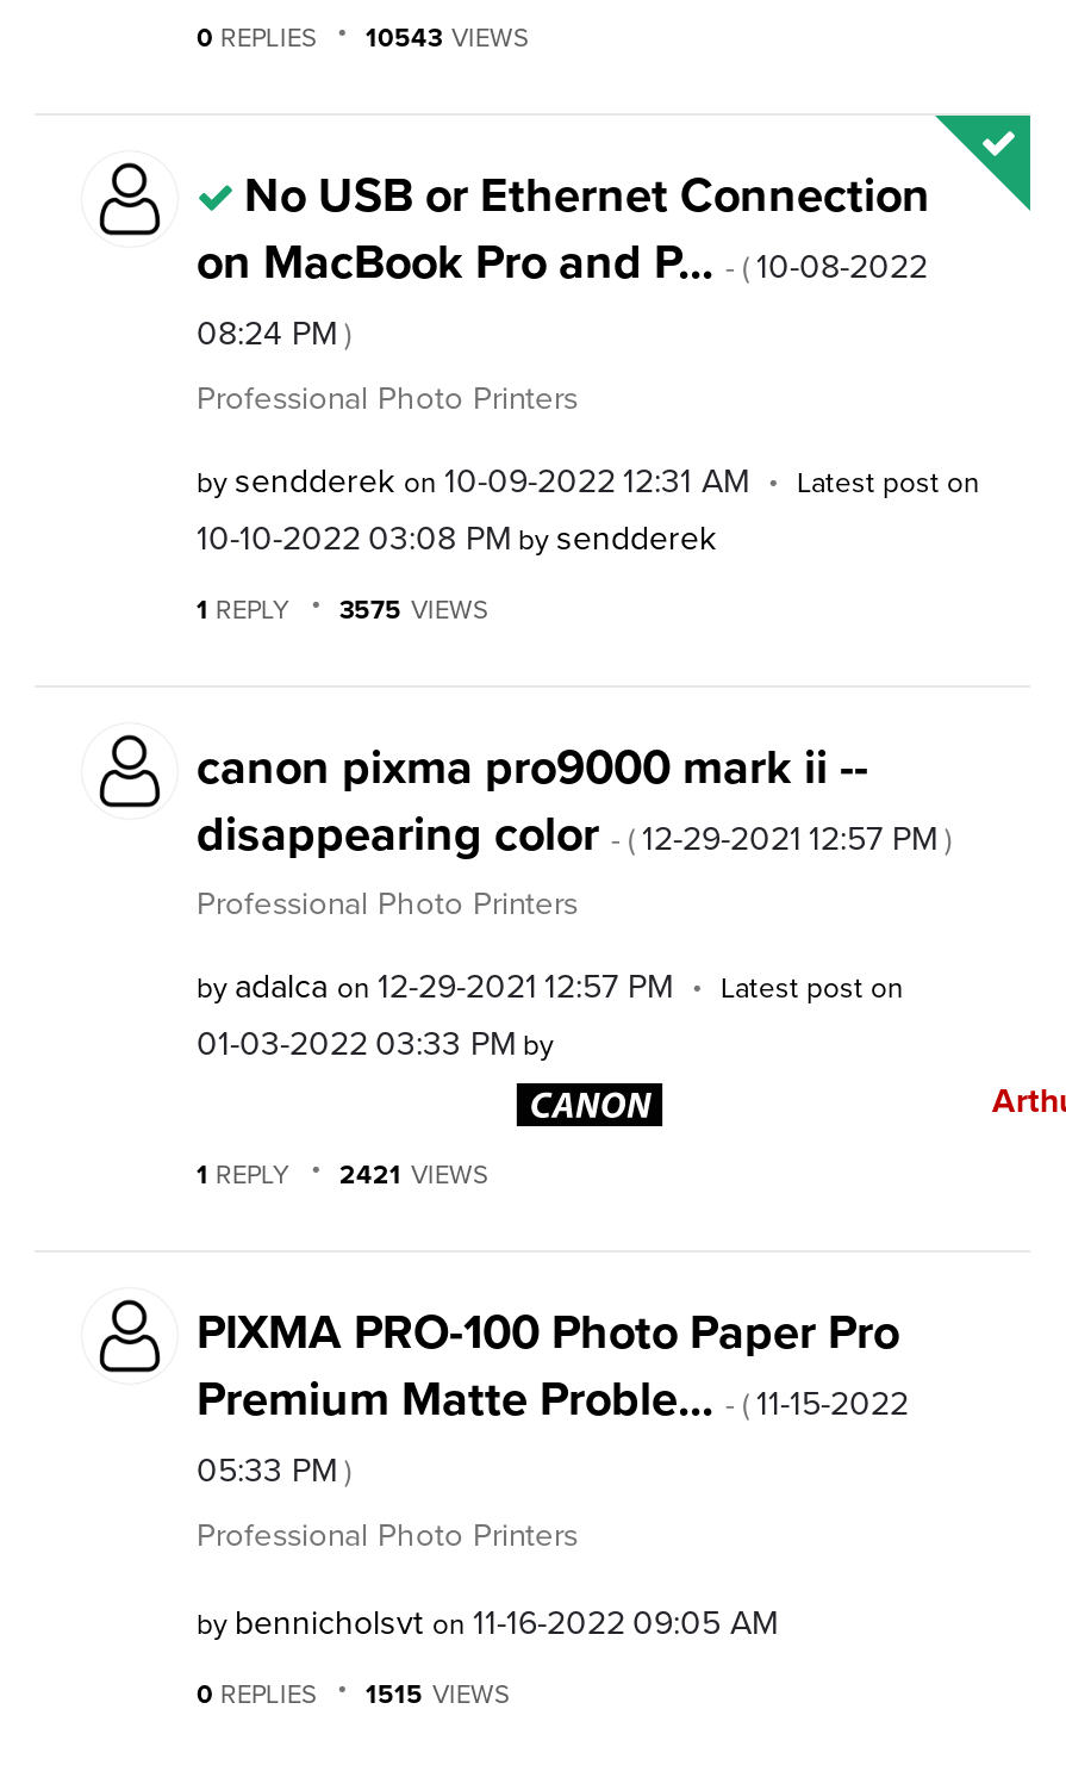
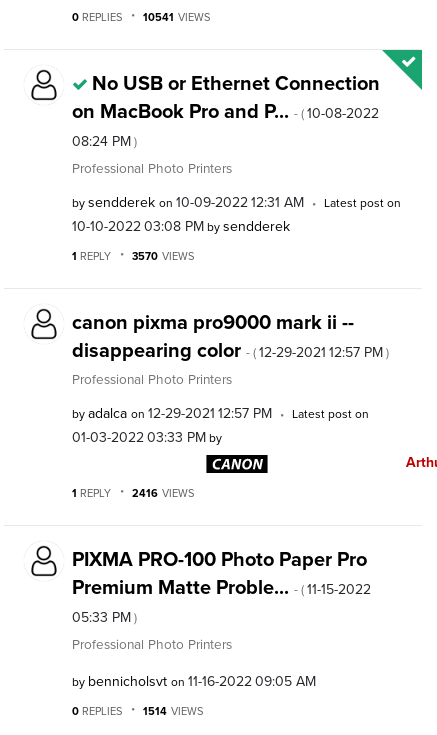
[366,17,528,55] 10543 VIEWS -> [143,8,210,24] 10541 VIEWS
[197,590,487,628] 1 REPLY 3575 VIEWS -> [72,248,194,264] 1 REPLY 3570 VIEWS
[197,1154,487,1192] 1 REPLY 2421 VIEWS -> [72,484,194,500] 1 REPLY 2416 VIEWS
[366,1674,509,1713] 1515 VIEWS -> [143,703,203,719] 1514 VIEWS

